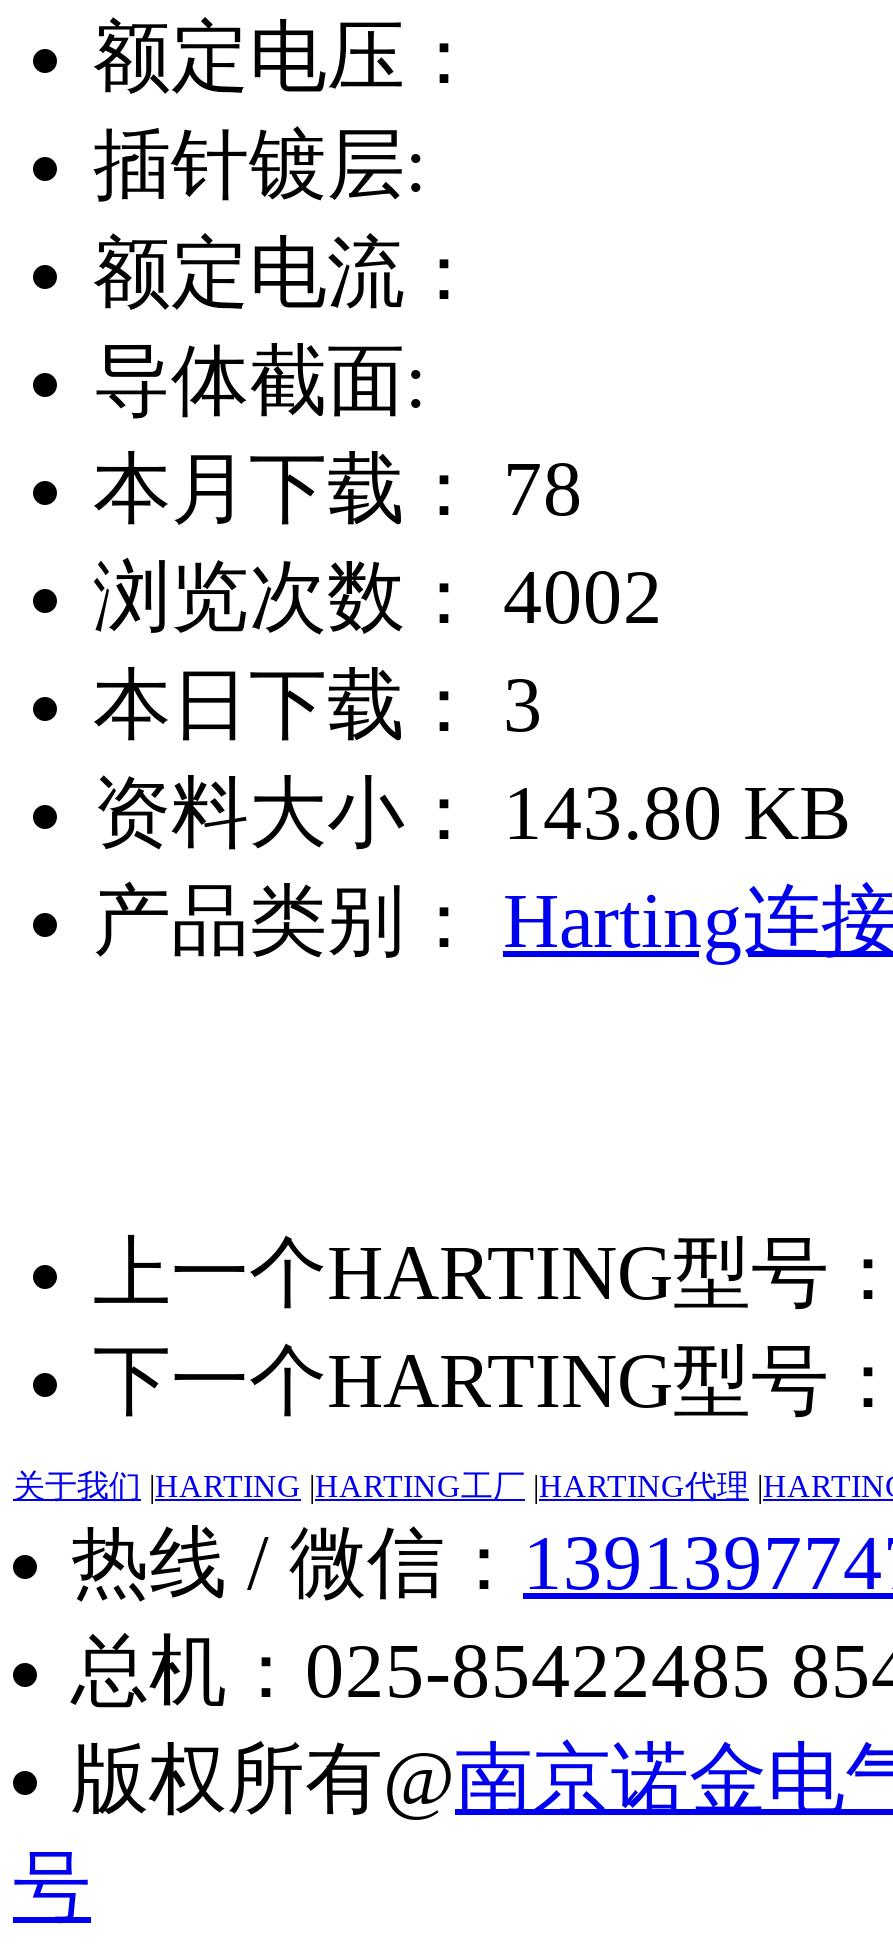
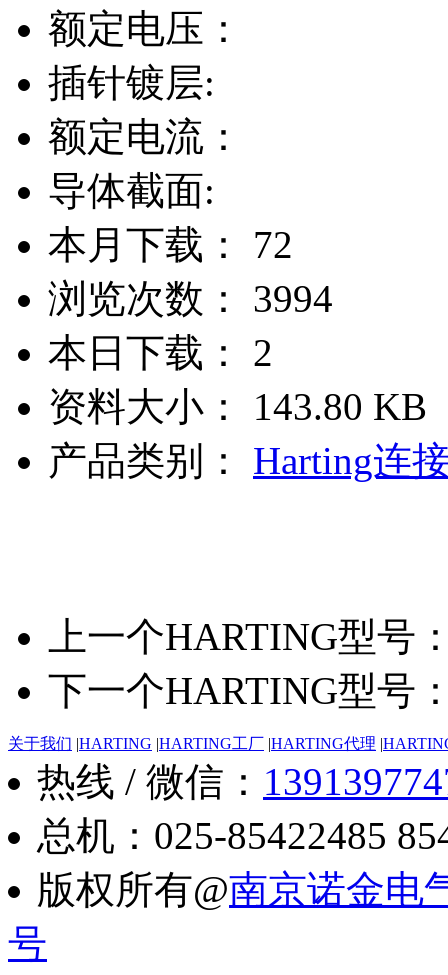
[93,446,583,532] 本月下载： 78 -> [48,223,293,266] 本月下载： 72
[93,554,663,640] 浏览次数： 4002 -> [48,277,333,320] 浏览次数： 3994
[93,662,543,748] 本日下载： 3 -> [48,331,273,374] 本日下载： 2

